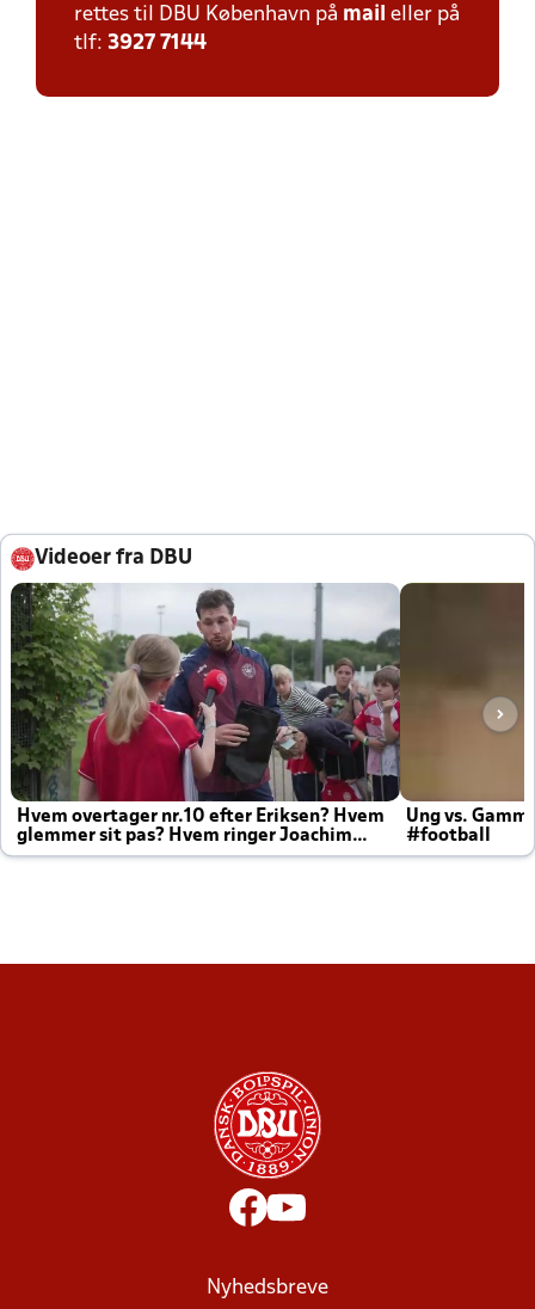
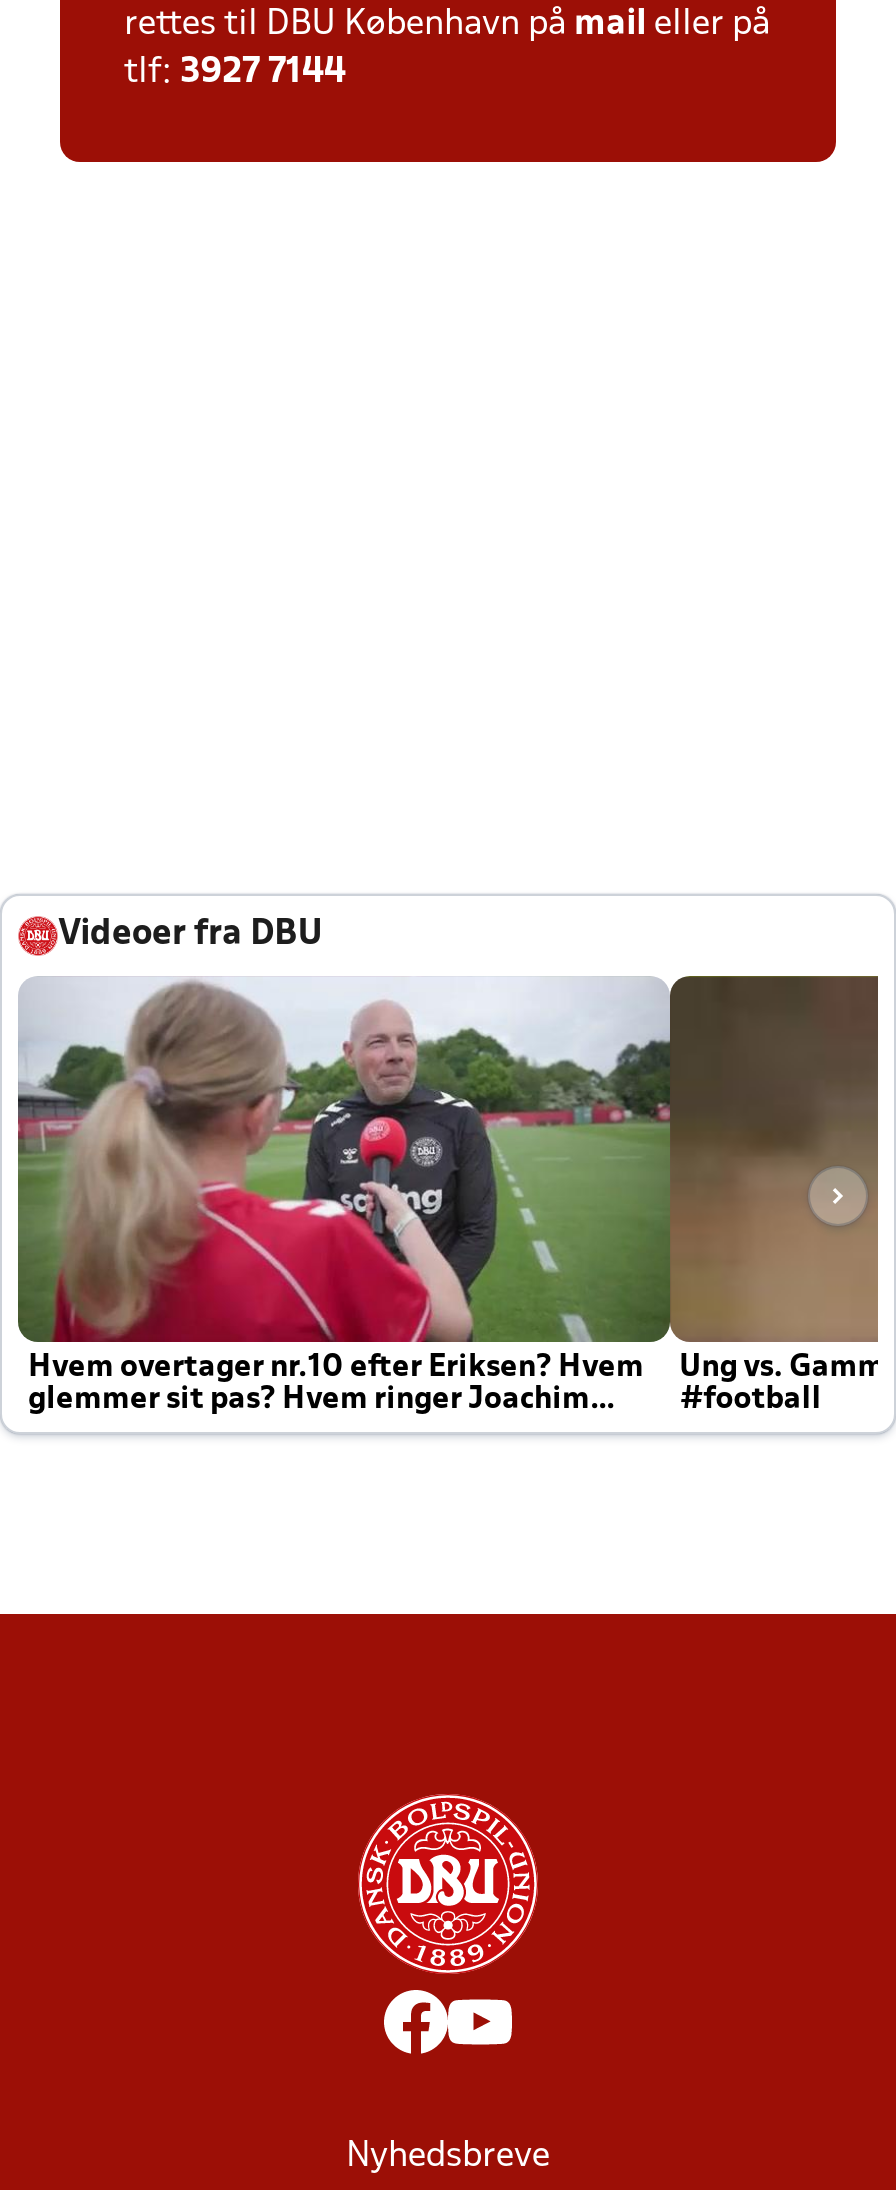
[10,582,401,803] [image] -> [16,976,670,1344] [image]

